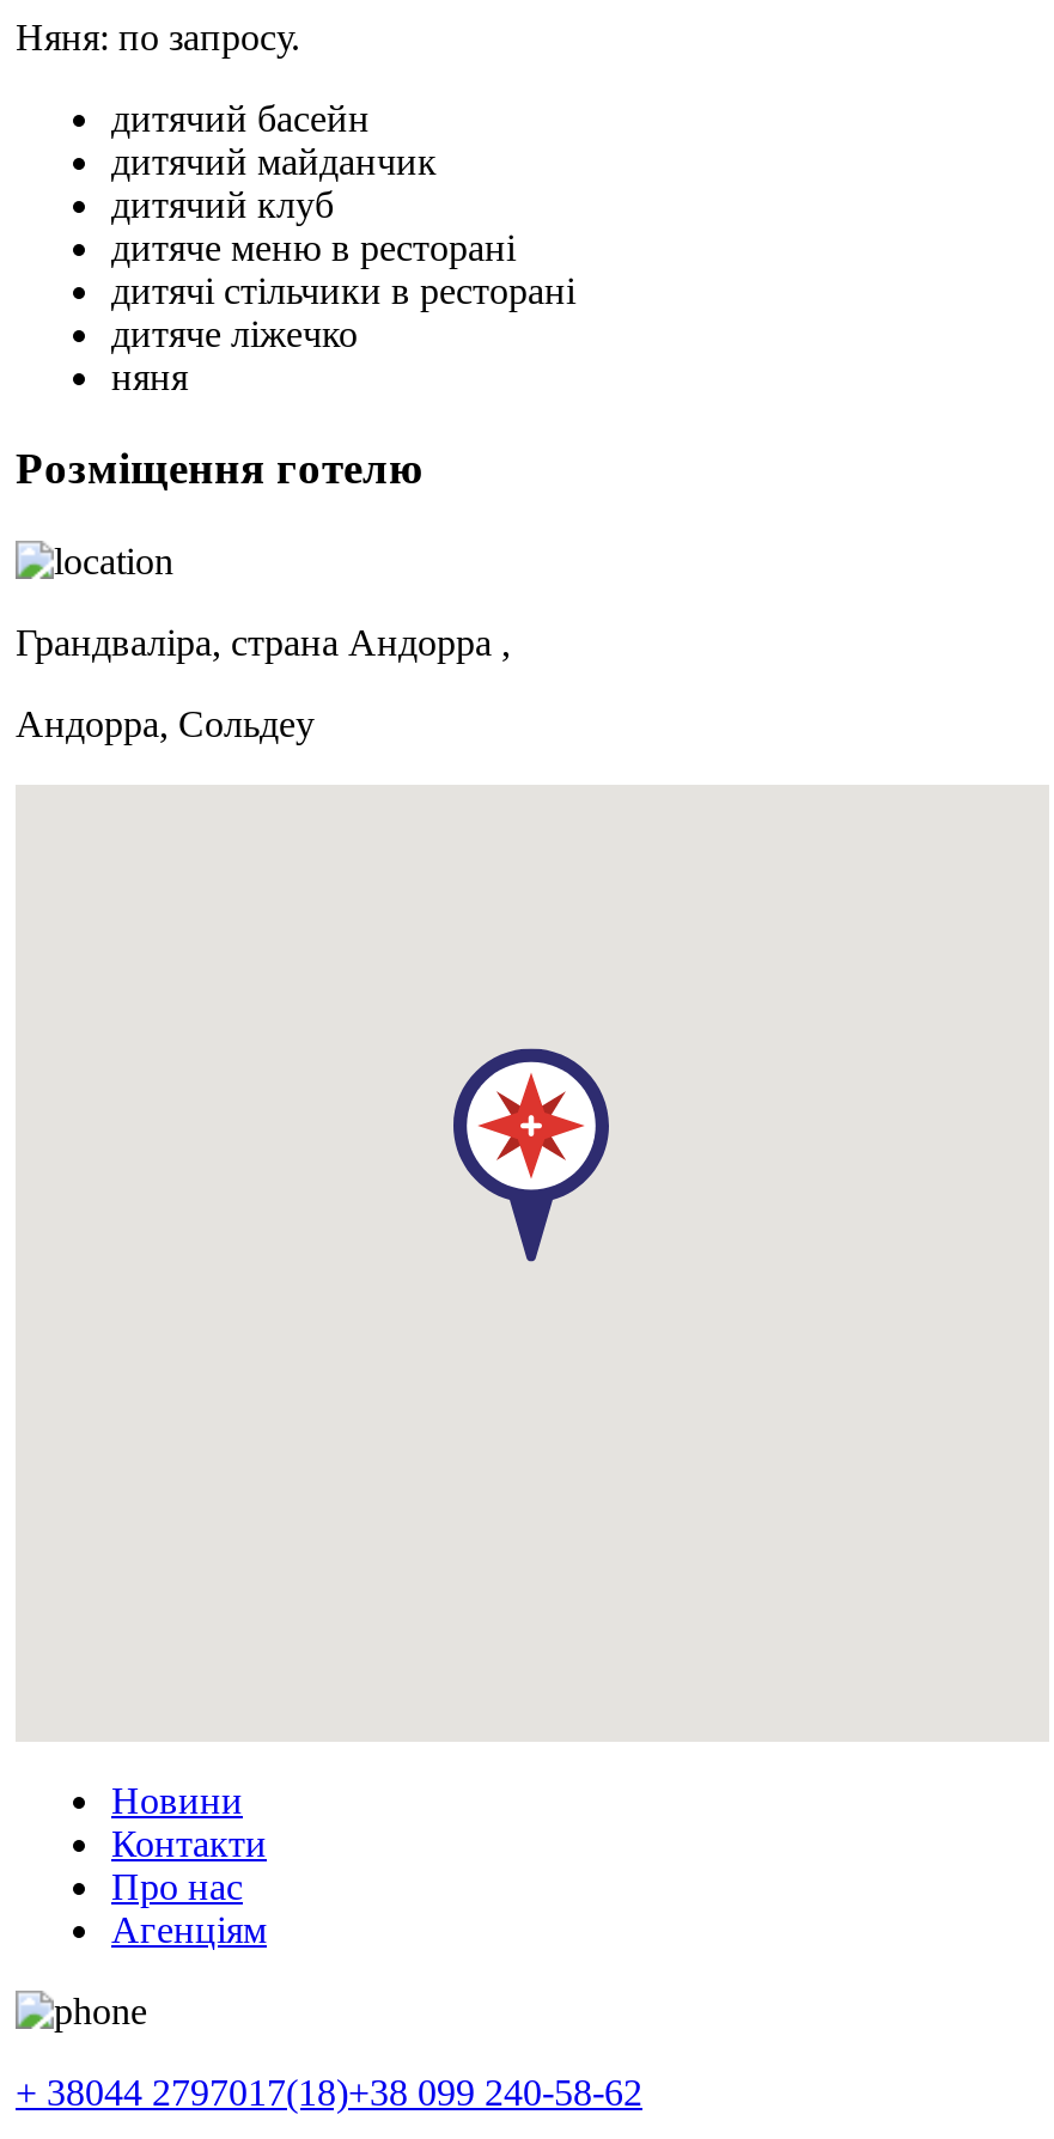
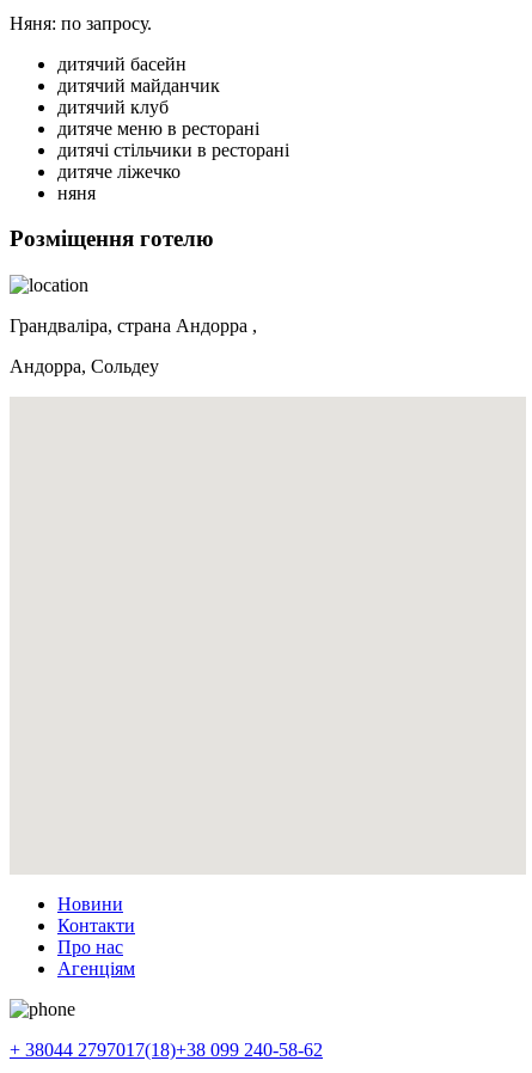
[451,1046,611,1263] [image] -> none

